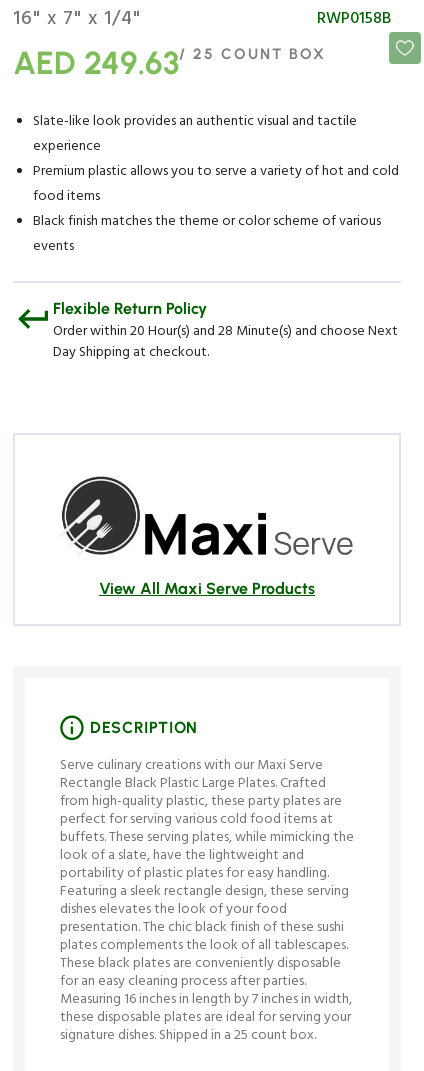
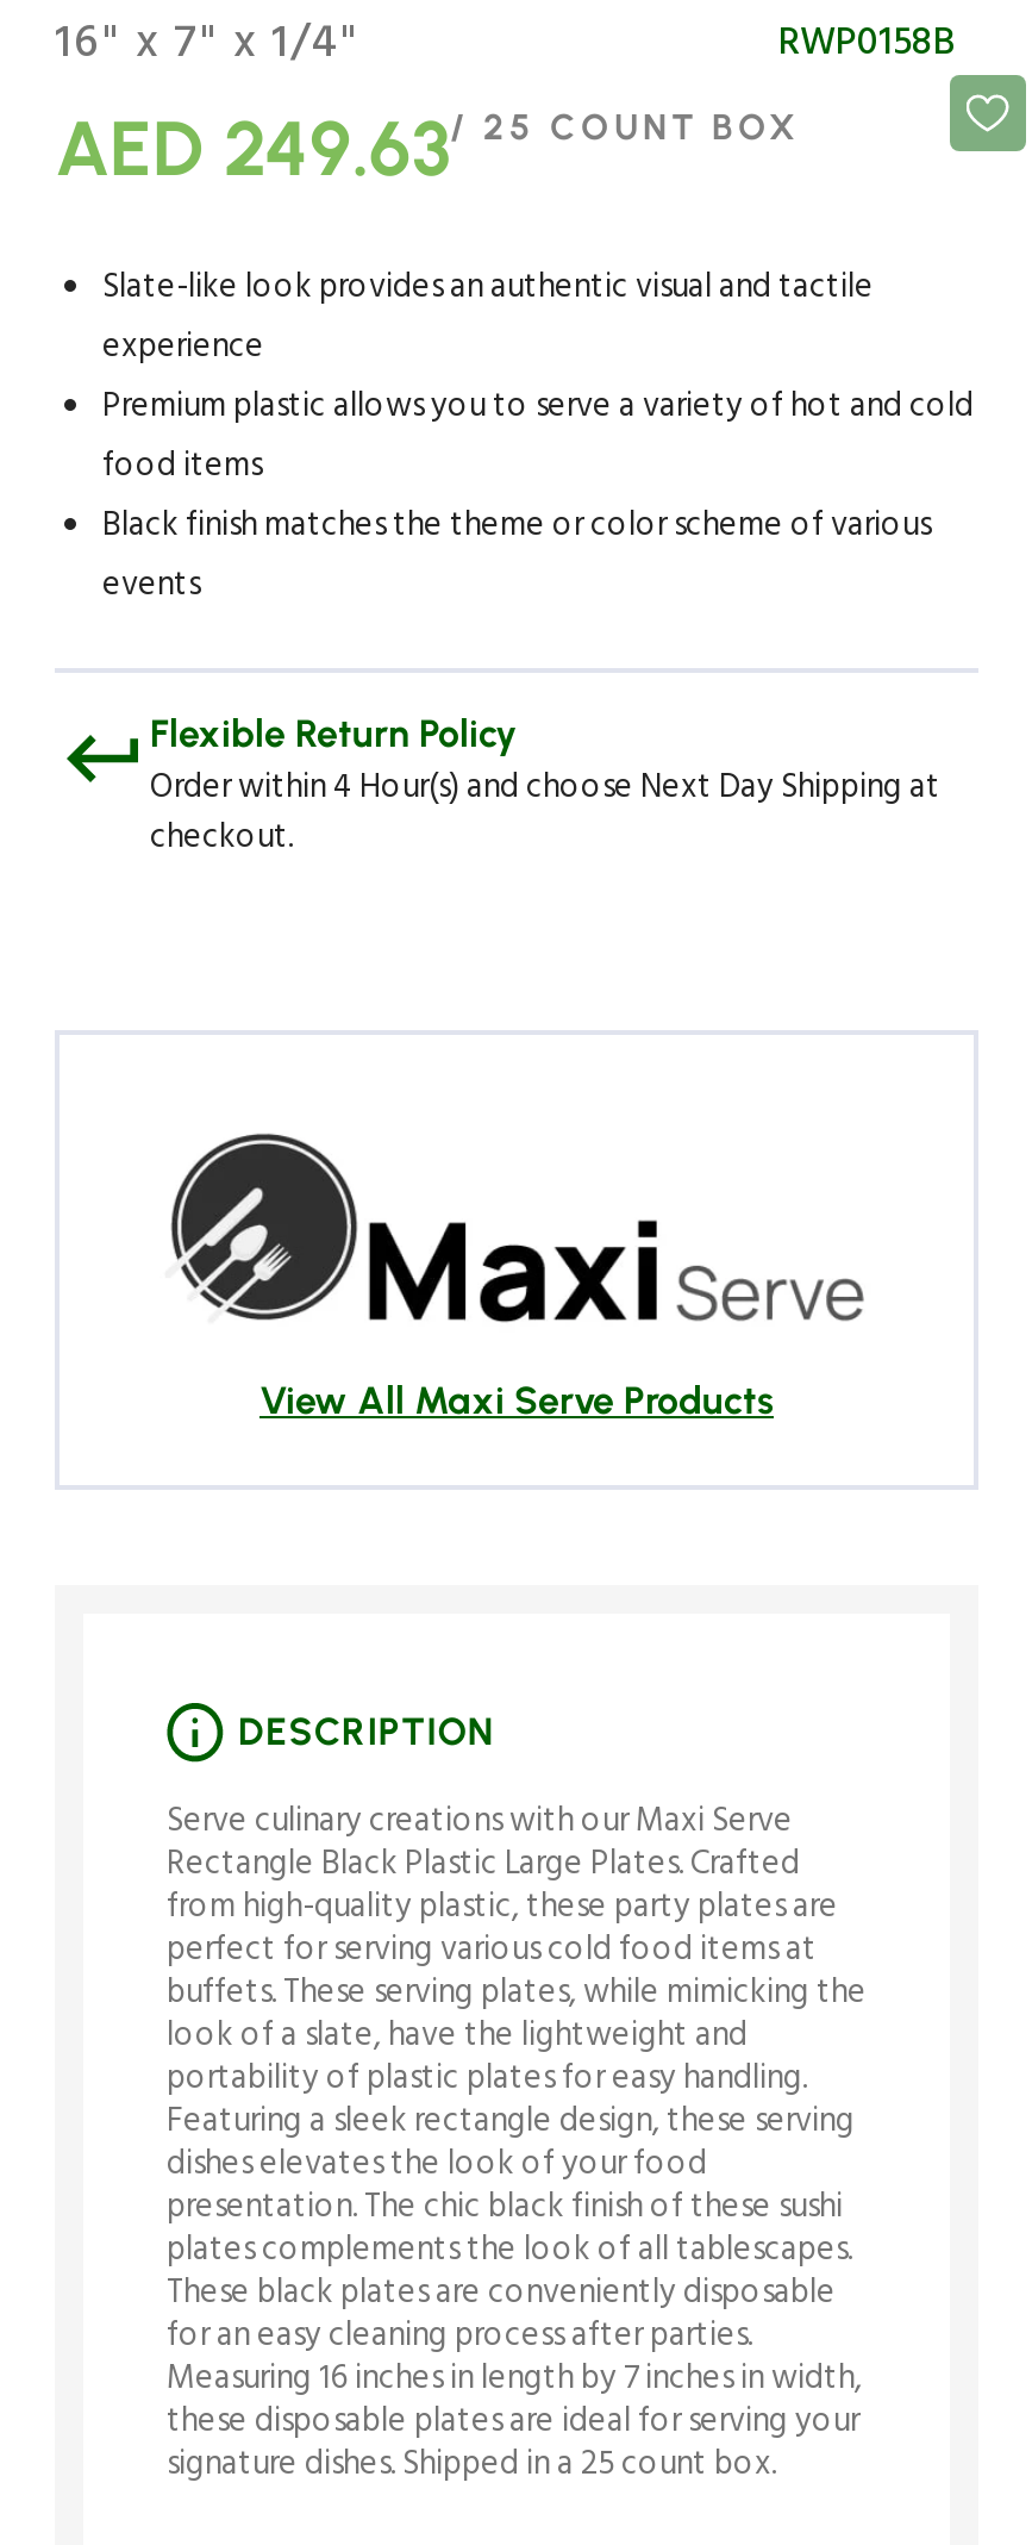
[53,321,398,366] Order within 20 Hour(s) and 28 Minute(s) and choose Next | Day Shipping at checkout. -> [150,764,940,871] Order within 4 Hour(s) and choose Next Day Shipping at | checkout.

